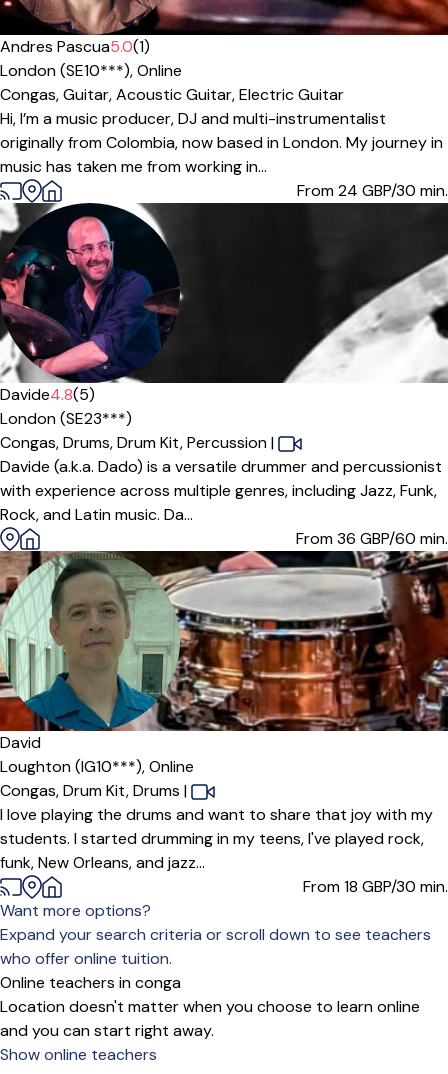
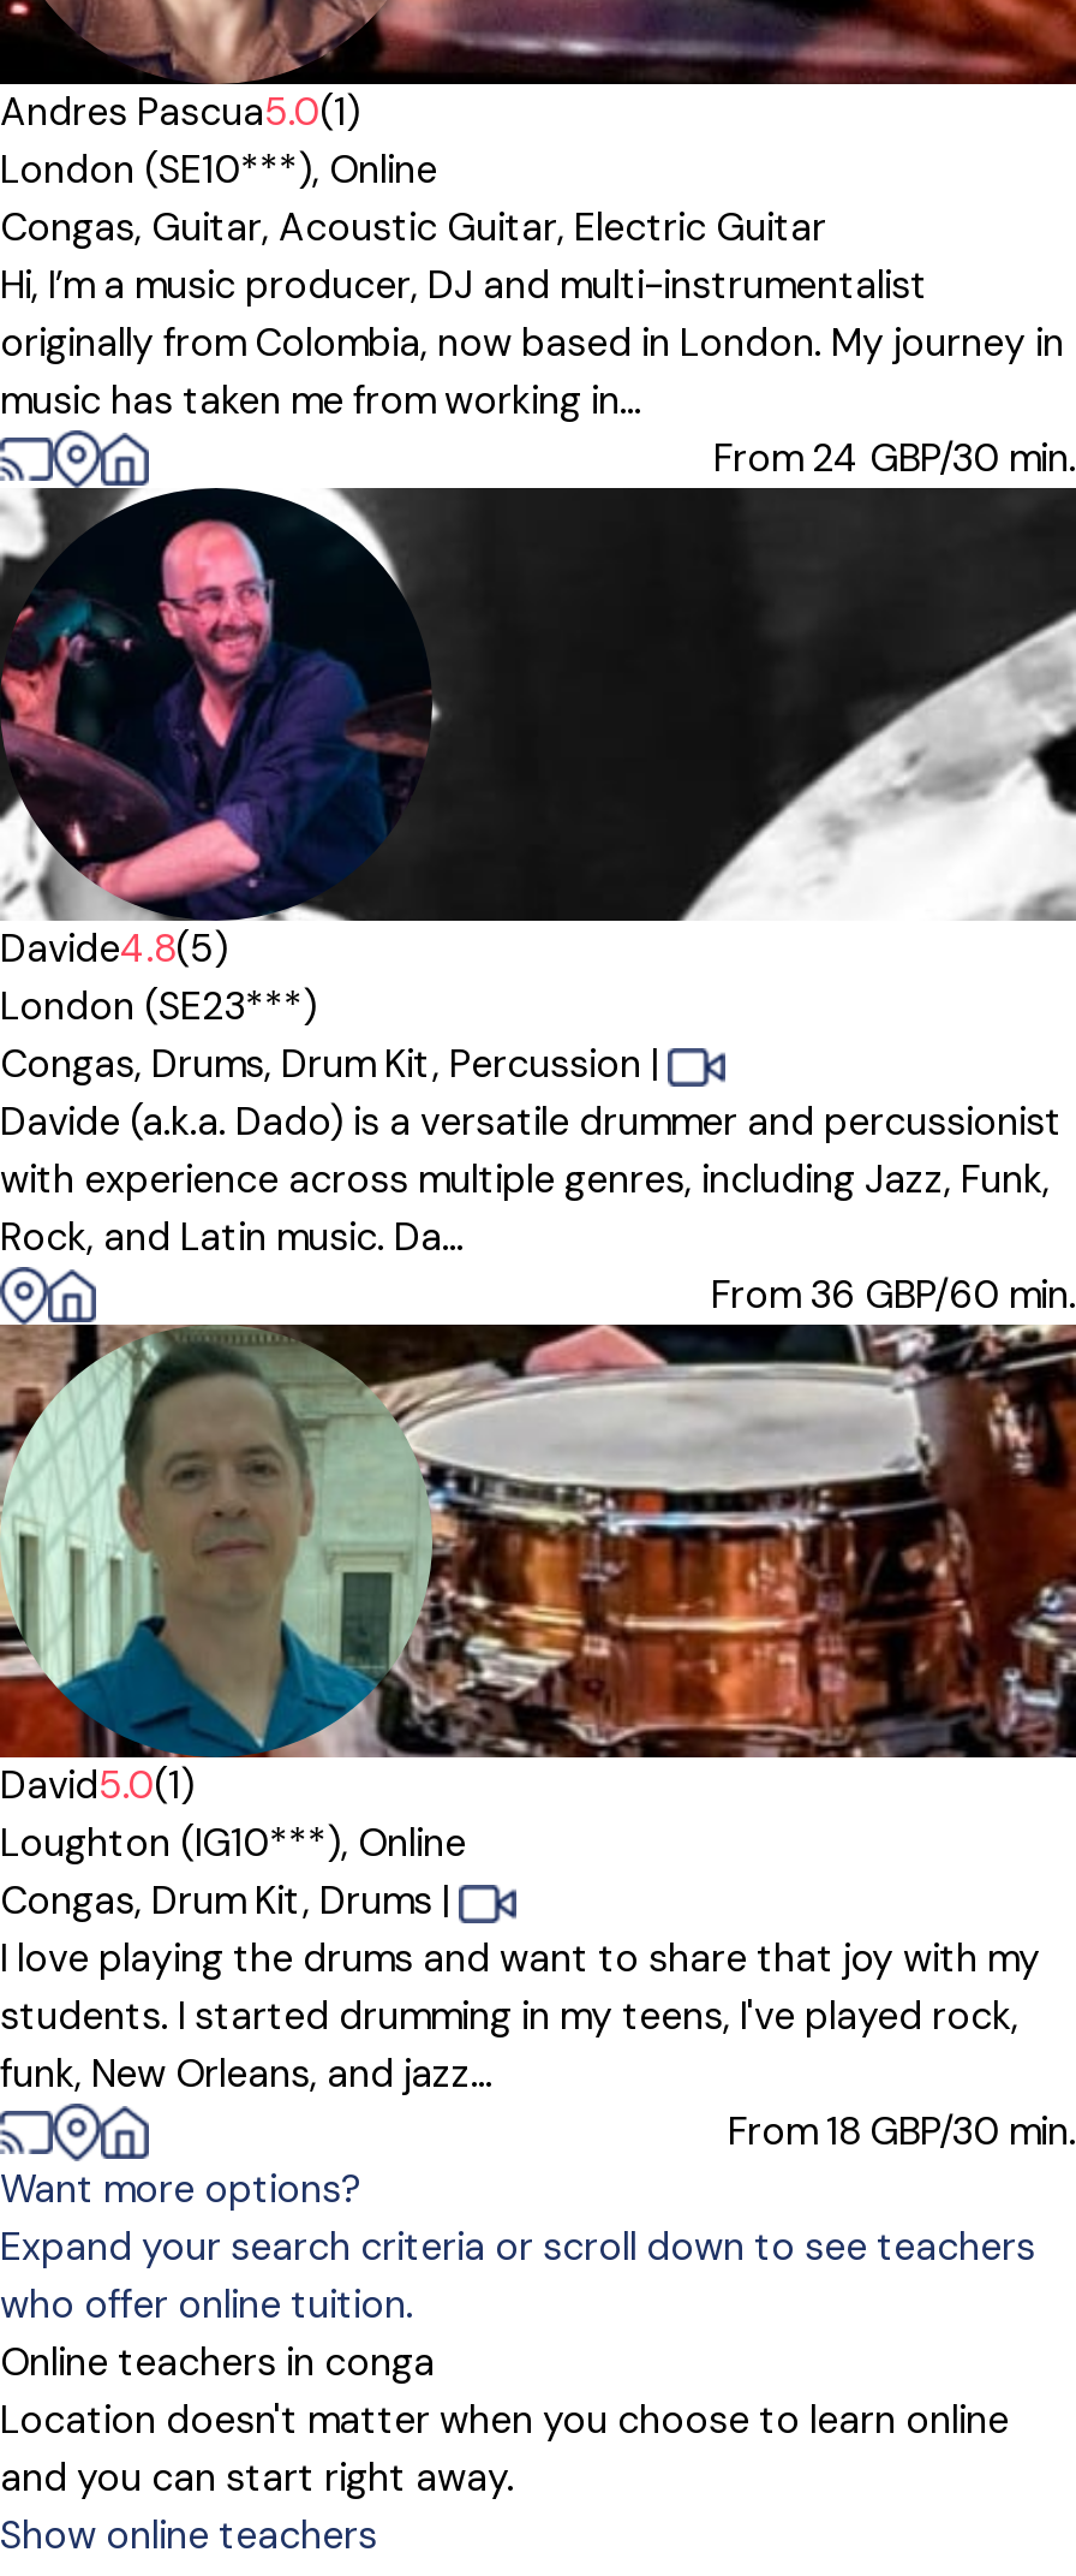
[0,732,41,753] David -> [0,1760,195,1810] David5.0(1)

